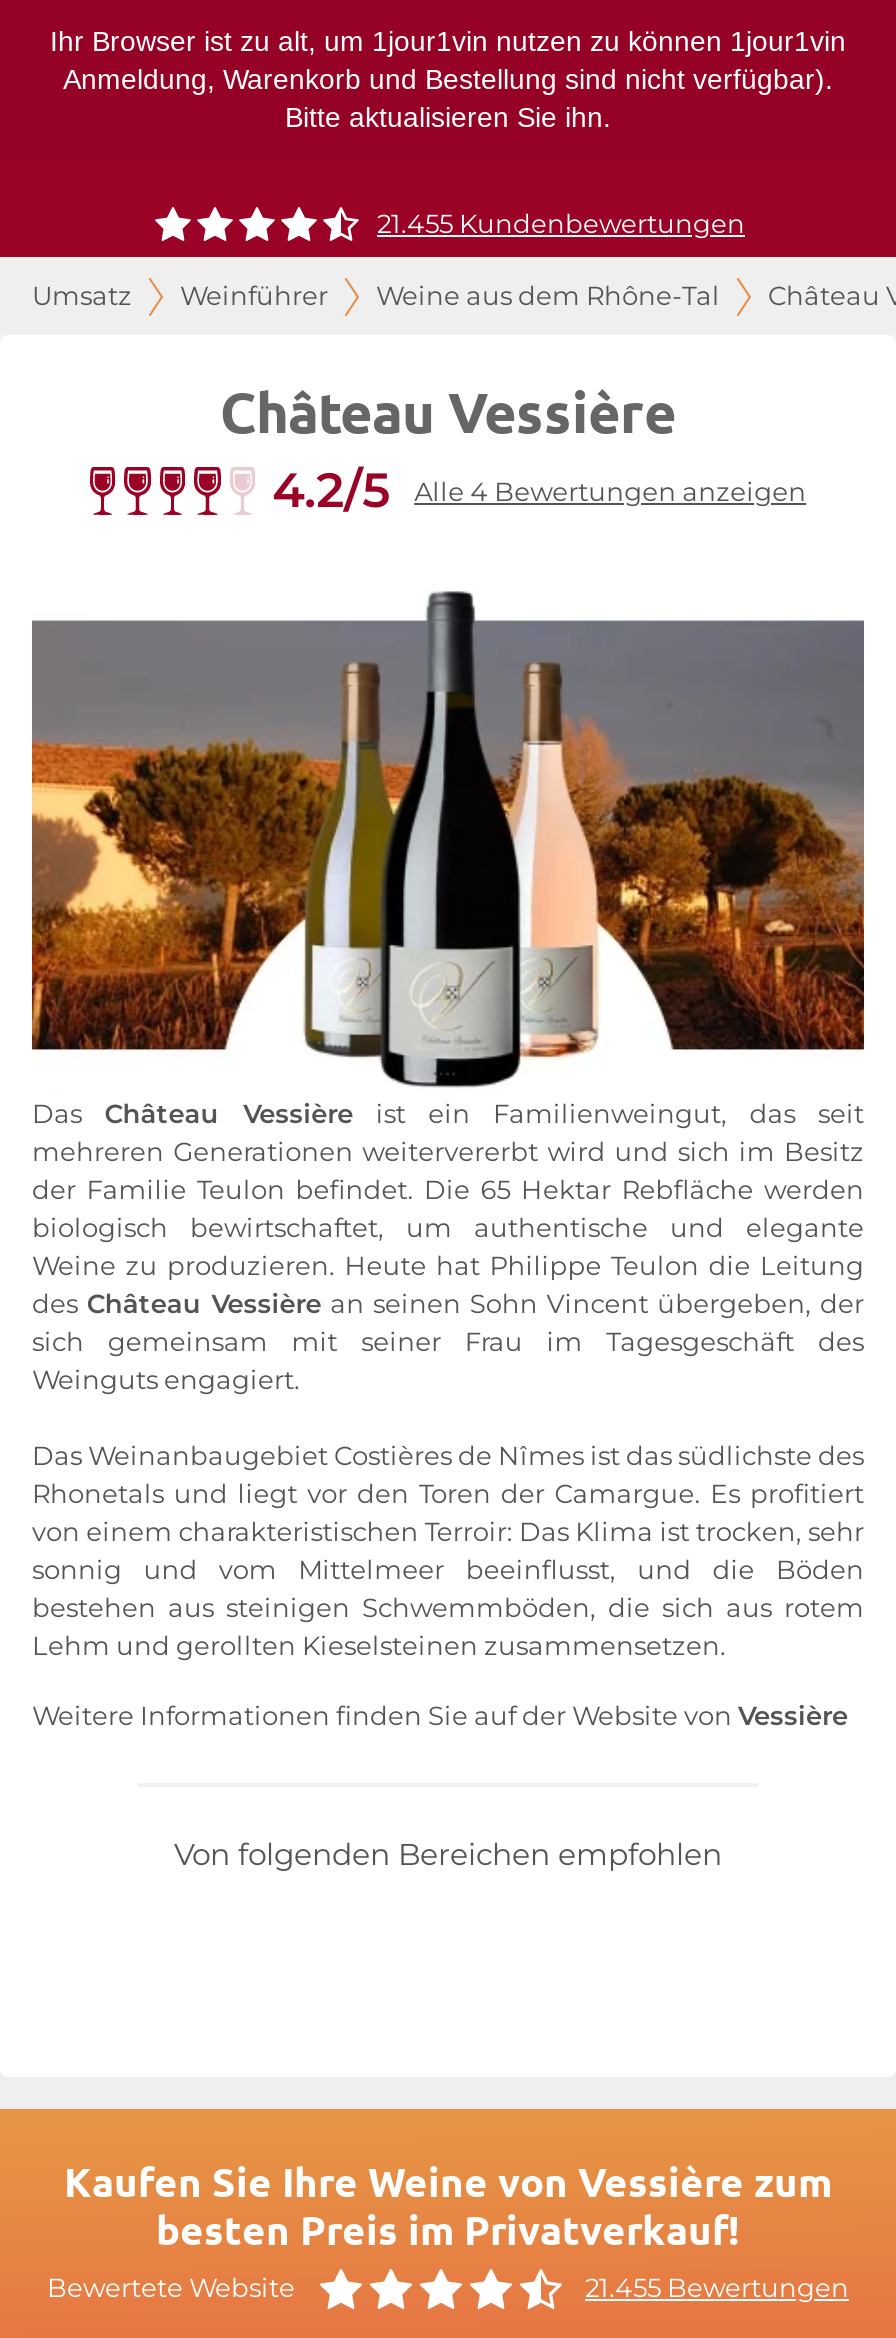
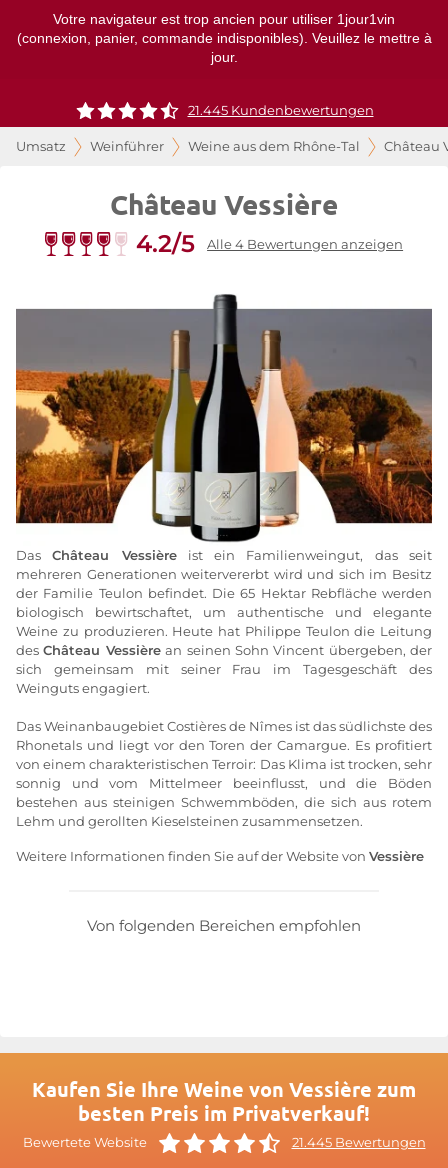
[50,25,846,133] Ihr Browser ist zu alt, um 1jour1vin nutzen zu können 1jour1vin | Anmeldung, Warenkorb und Bestellung sind nicht verfügbar). | Bitte aktualisieren Sie ihn. -> [16,11,431,65] Votre navigateur est trop ancien pour utiliser 1jour1vin | (connexion, panier, commande indisponibles). Veuillez le mettre à | jour.
[377,209,745,239] 21.455 Kundenbewertungen -> [187,103,373,118] 21.445 Kundenbewertungen
[585,2273,849,2303] 21.455 Bewertungen -> [291,1135,425,1150] 21.445 Bewertungen

